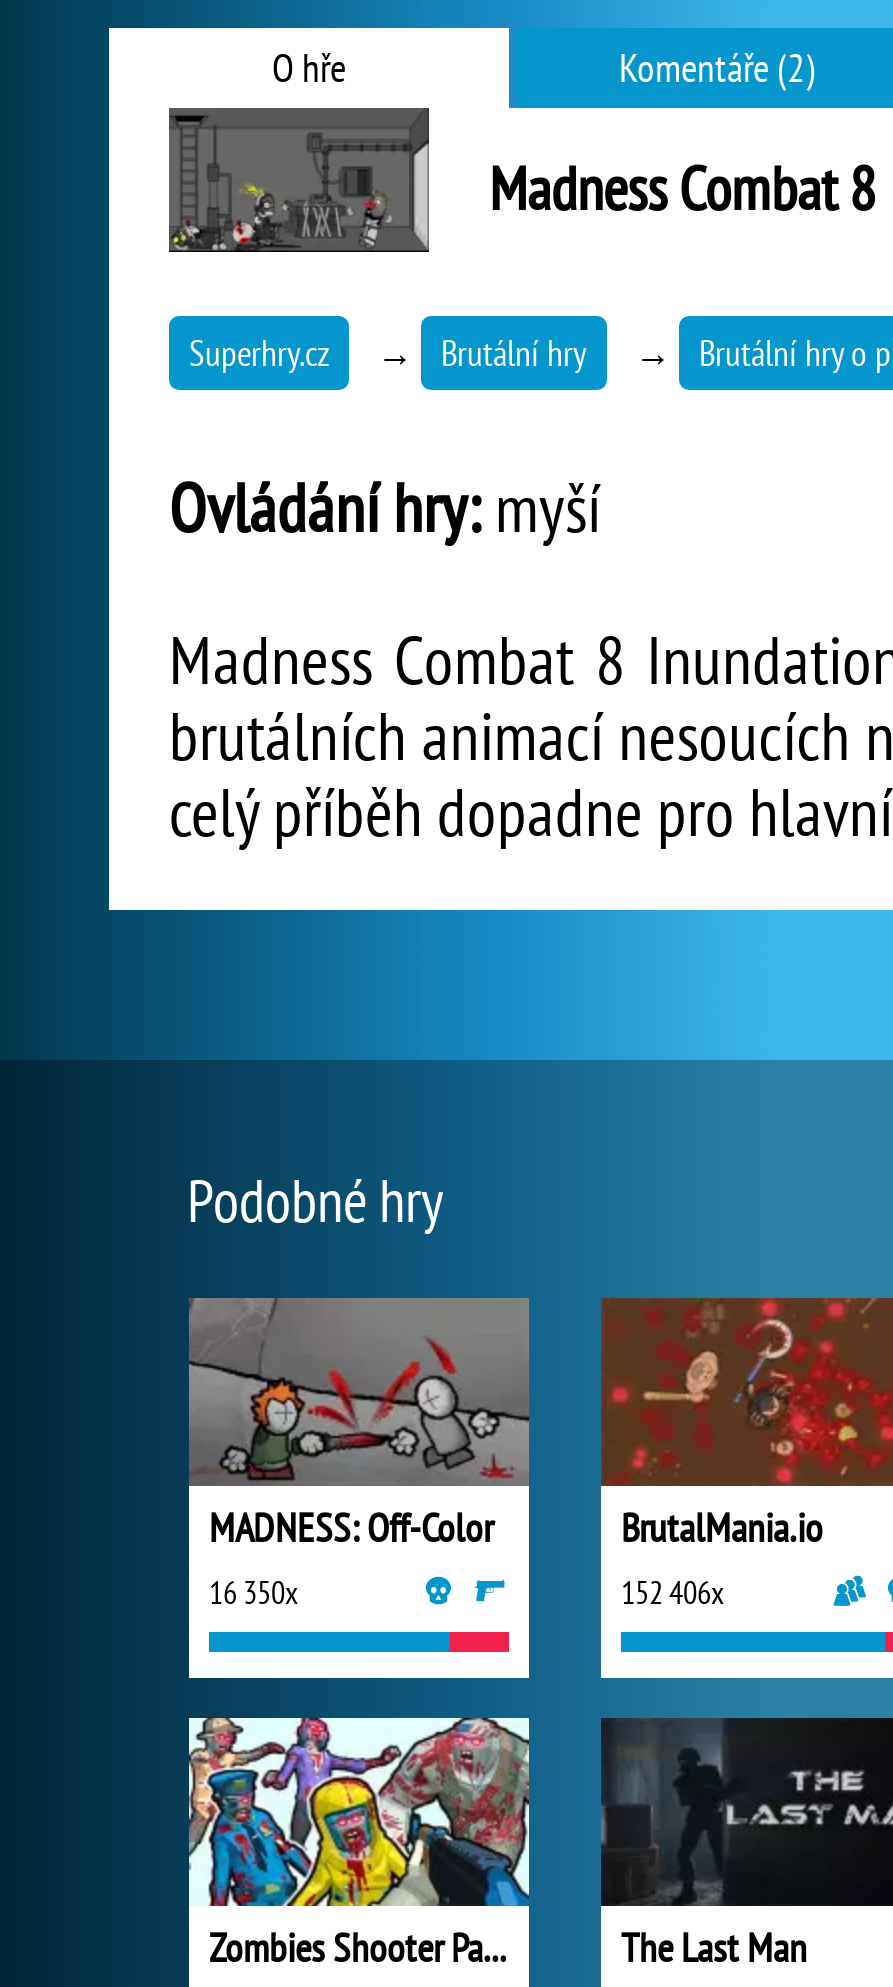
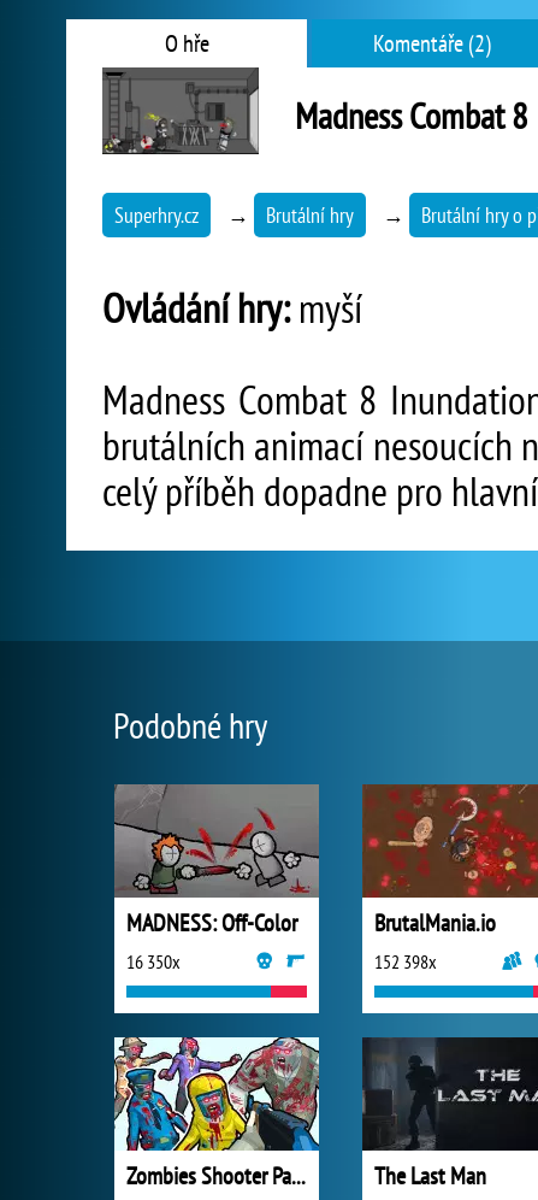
[621,1572,725,1612] 152 406x -> [374,949,437,973] 152 398x

